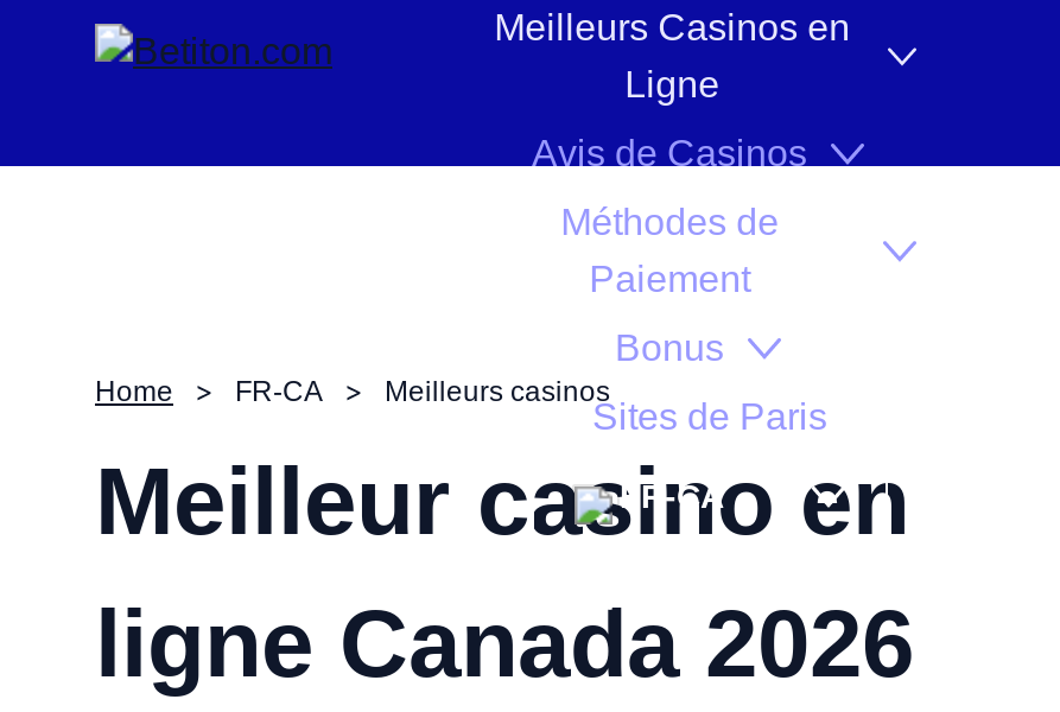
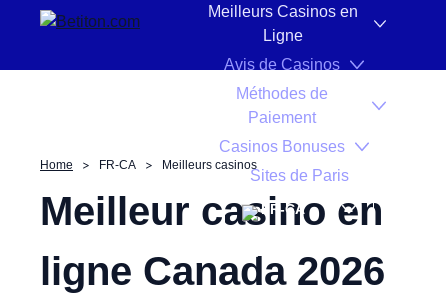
[615,328,724,368] Bonus -> [219,138,345,155] Casinos Bonuses

